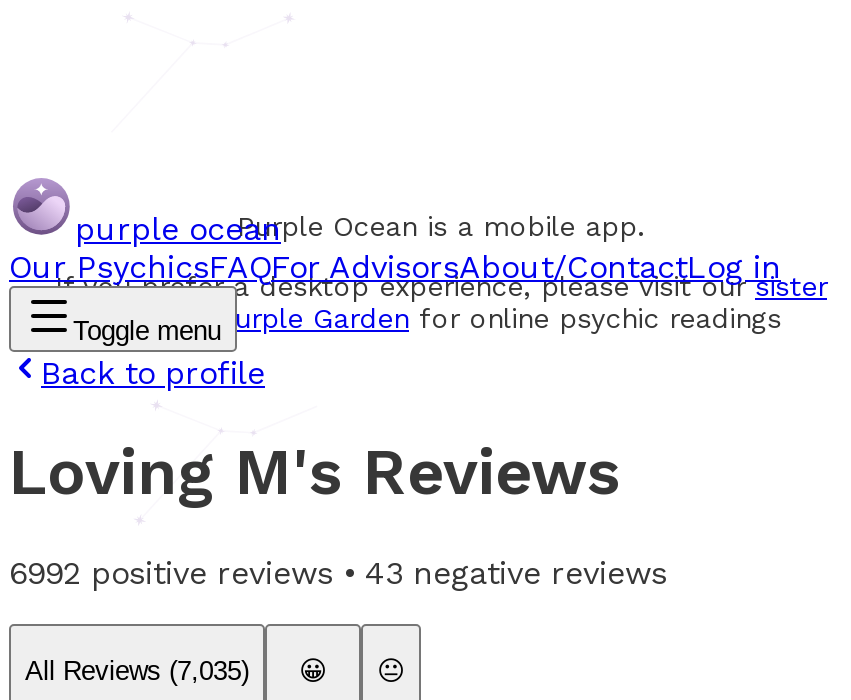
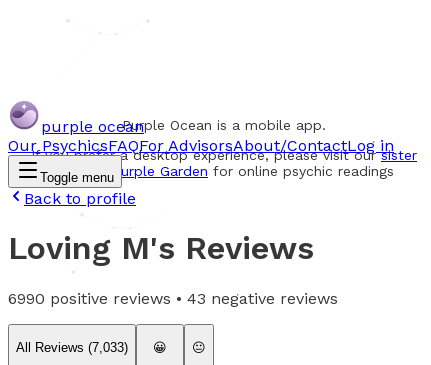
[9,554,667,592] 6992 positive reviews • 43 negative reviews -> [8,289,338,308] 6990 positive reviews • 43 negative reviews
[25,656,249,686] All Reviews (7,035) -> [16,340,128,355] All Reviews (7,033)

